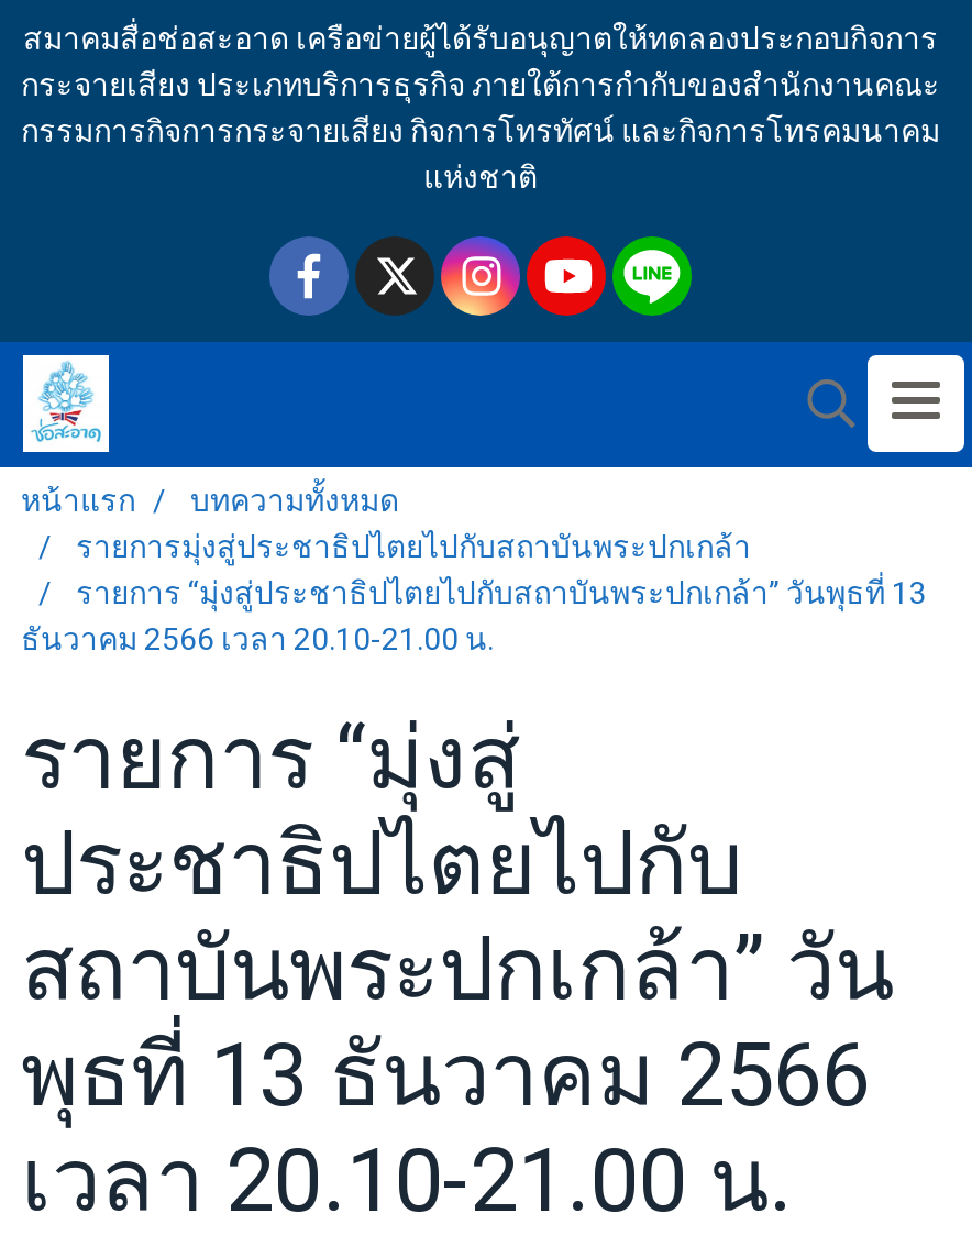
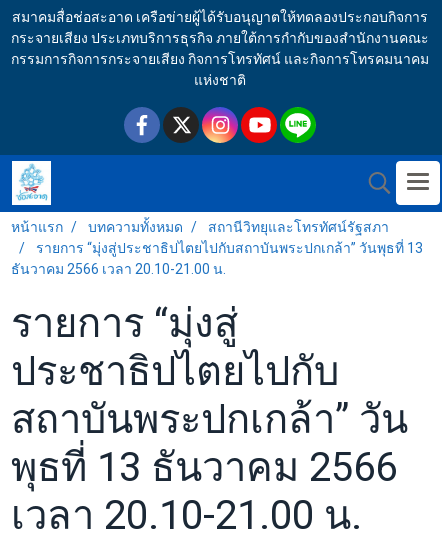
[76,529,751,564] รายการมุ่งสู่ประชาธิปไตยไปกับสถาบันพระปกเกล้า -> [208,219,389,235] สถานีวิทยุและโทรทัศน์รัฐสภา

